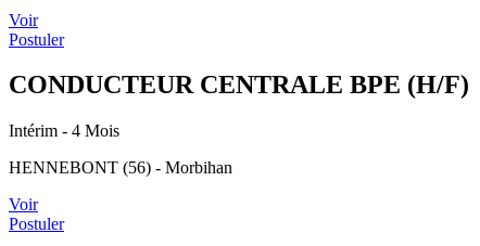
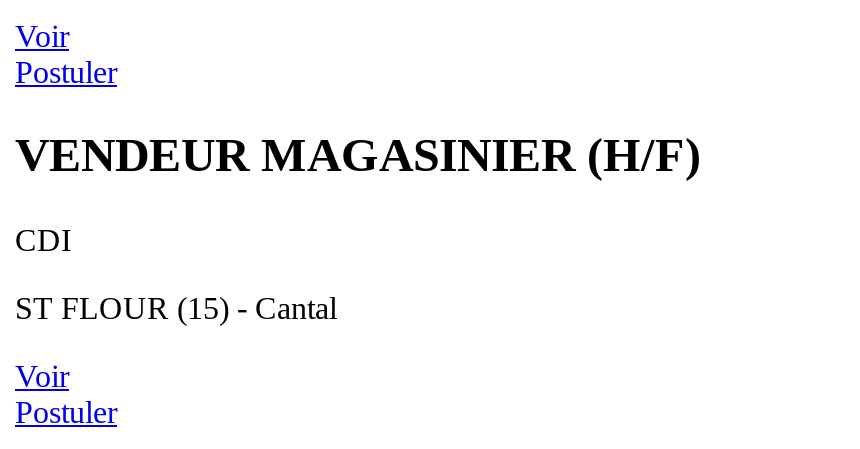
[9,71,469,99] CONDUCTEUR CENTRALE BPE (H/F) -> [15,130,701,182] VENDEUR MAGASINIER (H/F)
[9,122,119,140] Intérim - 4 Mois -> [15,224,71,258] CDI
[9,159,232,177] HENNEBONT (56) - Morbihan -> [15,292,337,326] ST FLOUR (15) - Cantal

